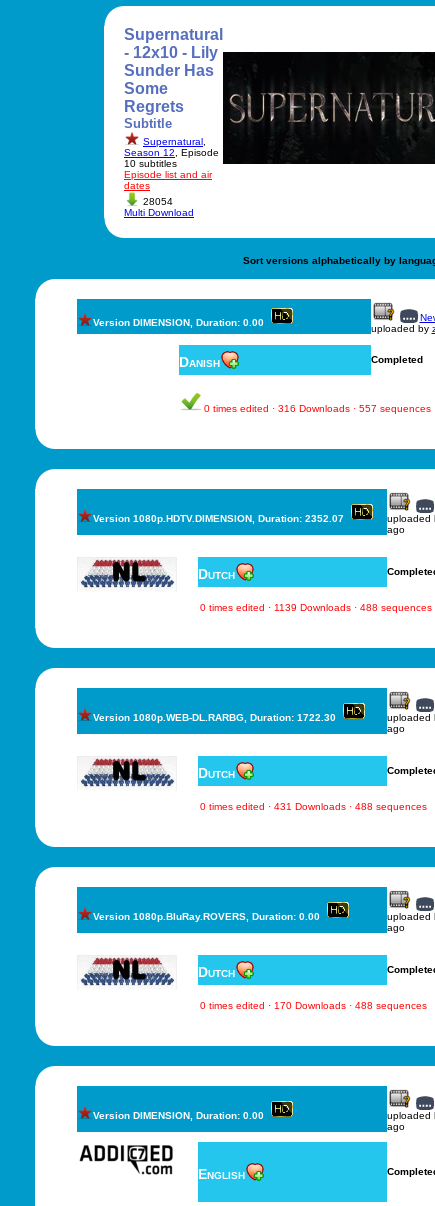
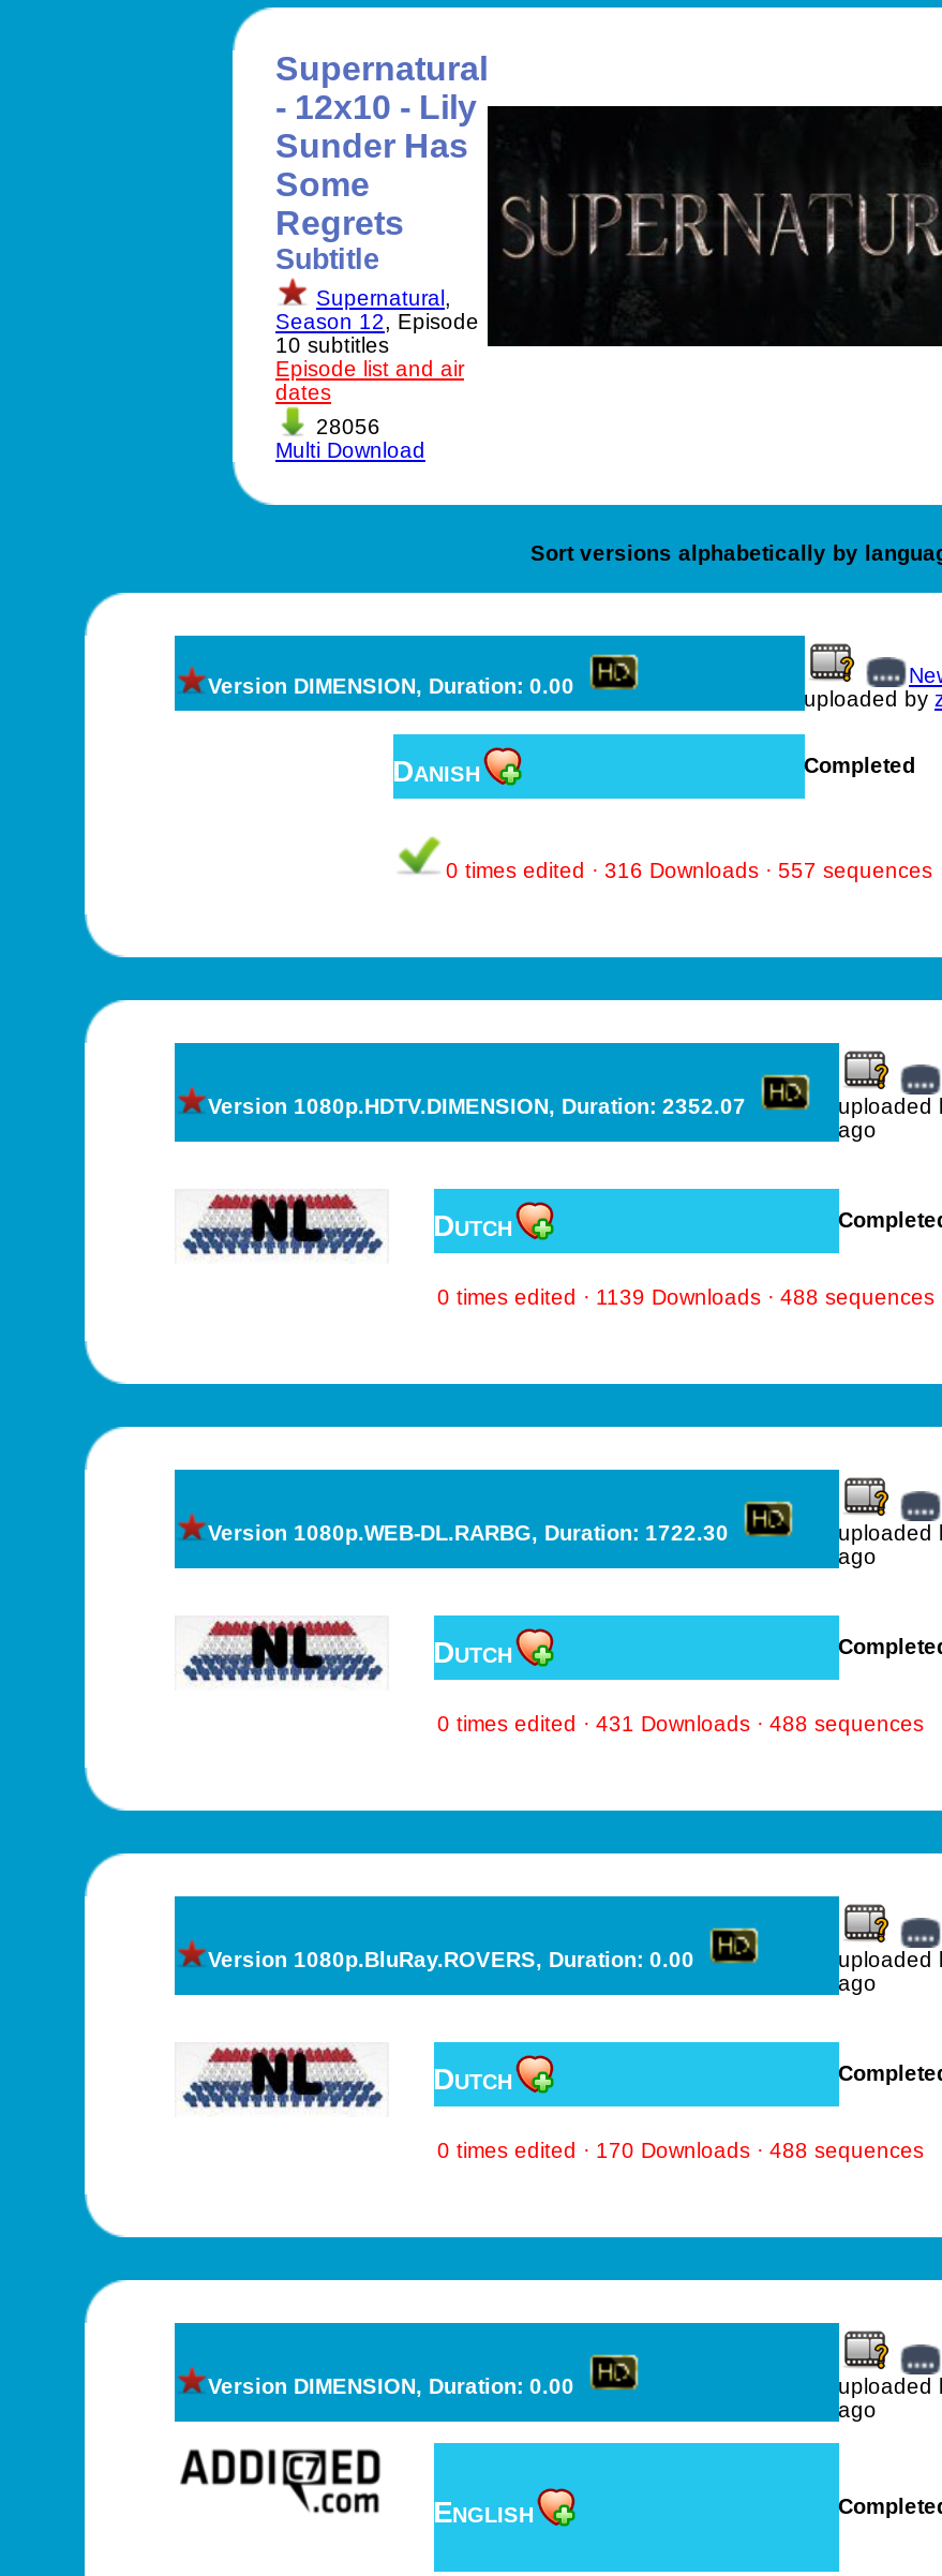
[140,196,173,207] 28054 -> [310,415,380,438] 28056

